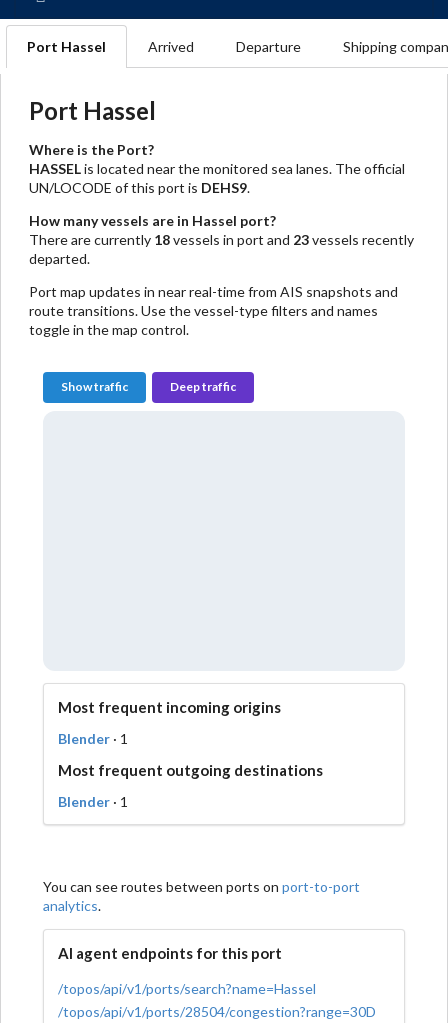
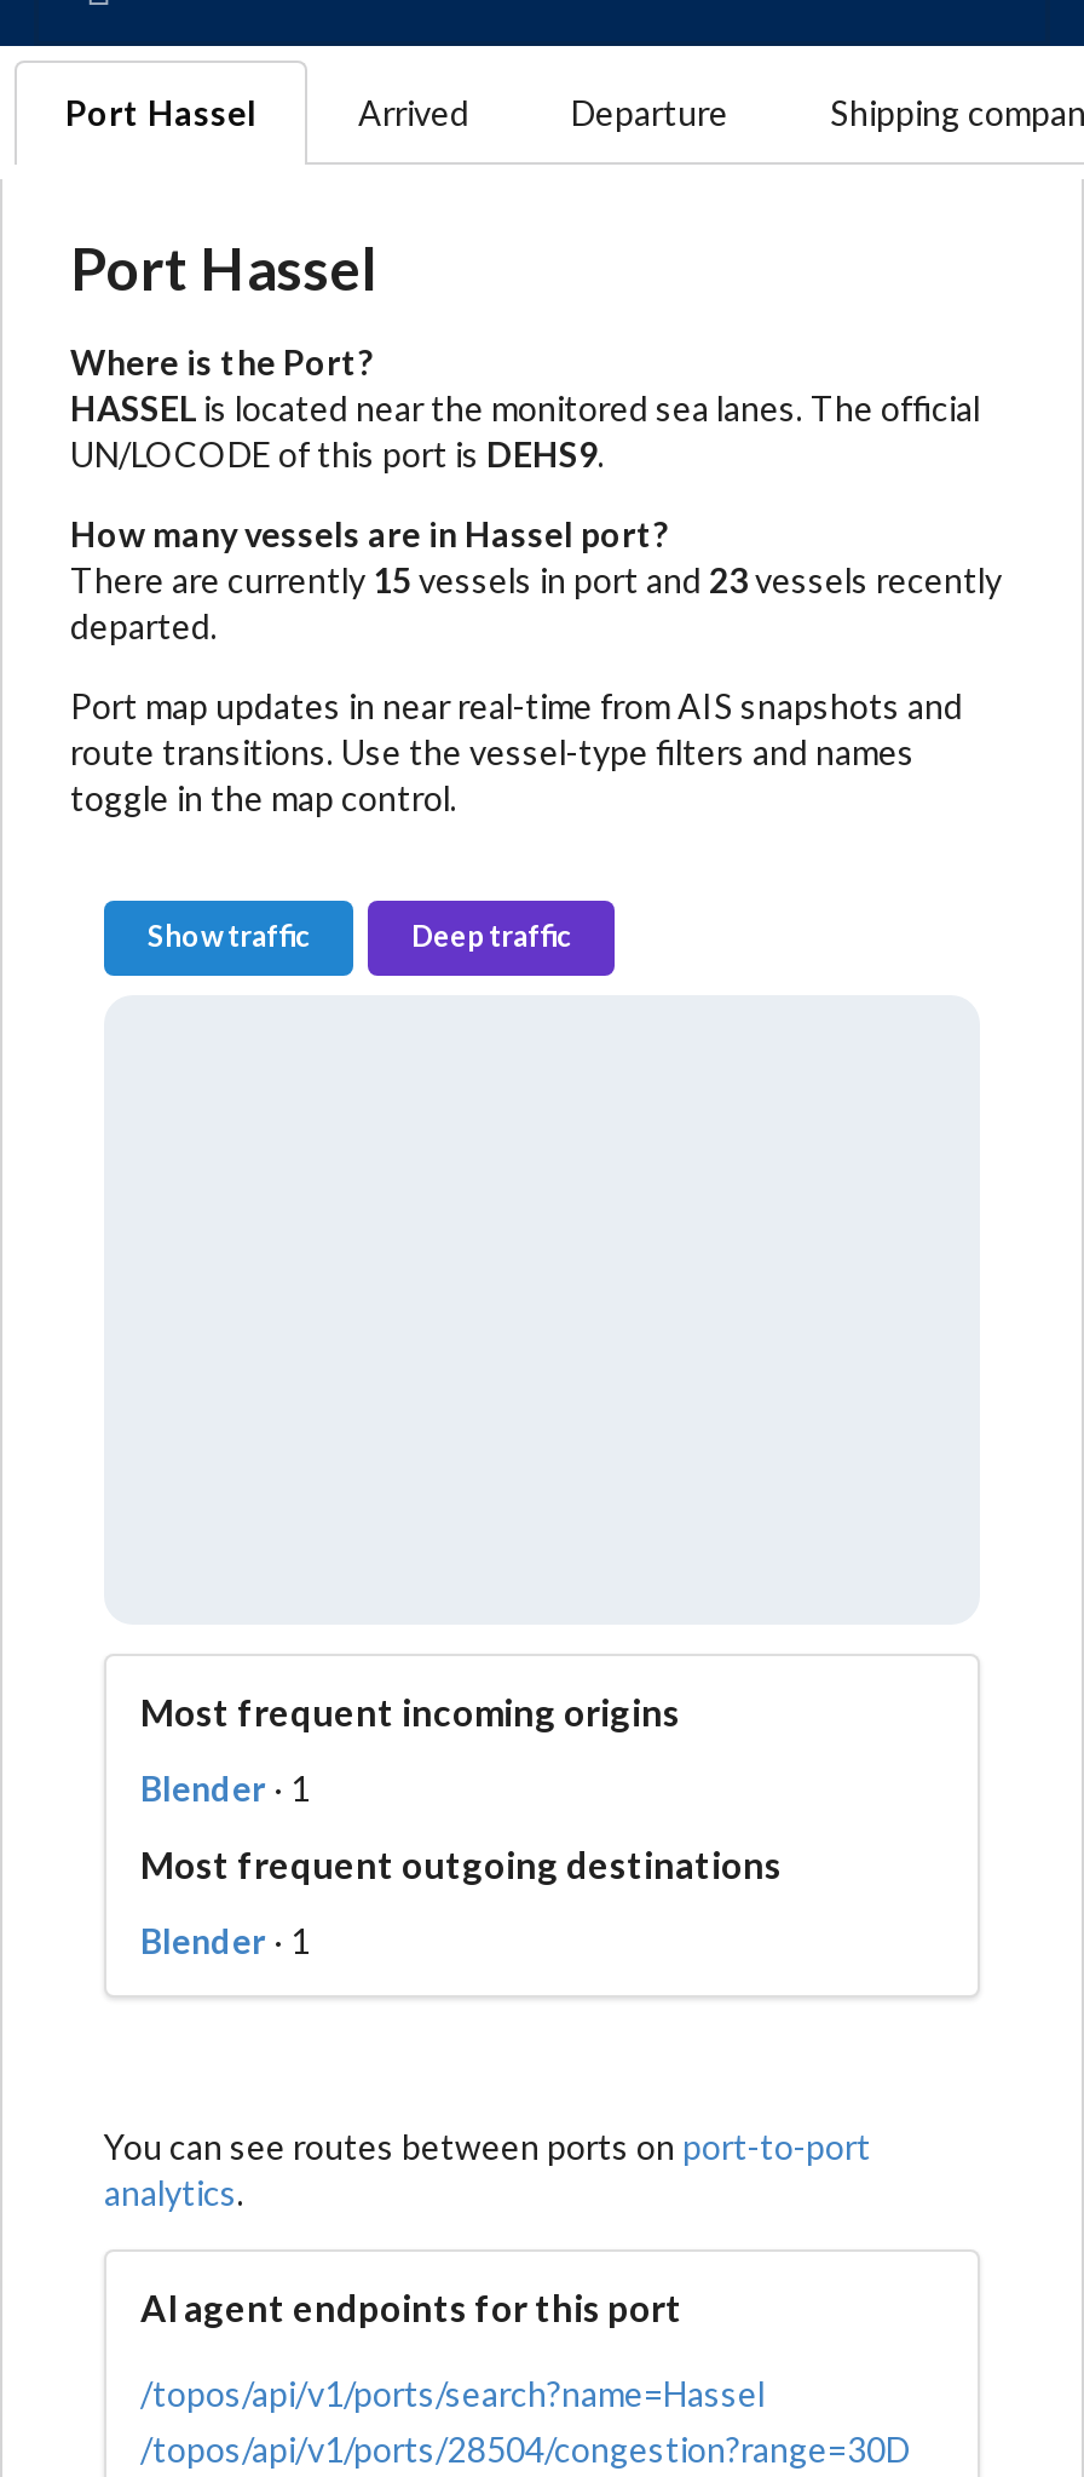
[29,231,414,248] There are currently 18 vessels in port and 23 vessels recently -> [70,559,1002,600] There are currently 15 vessels in port and 23 vessels recently

